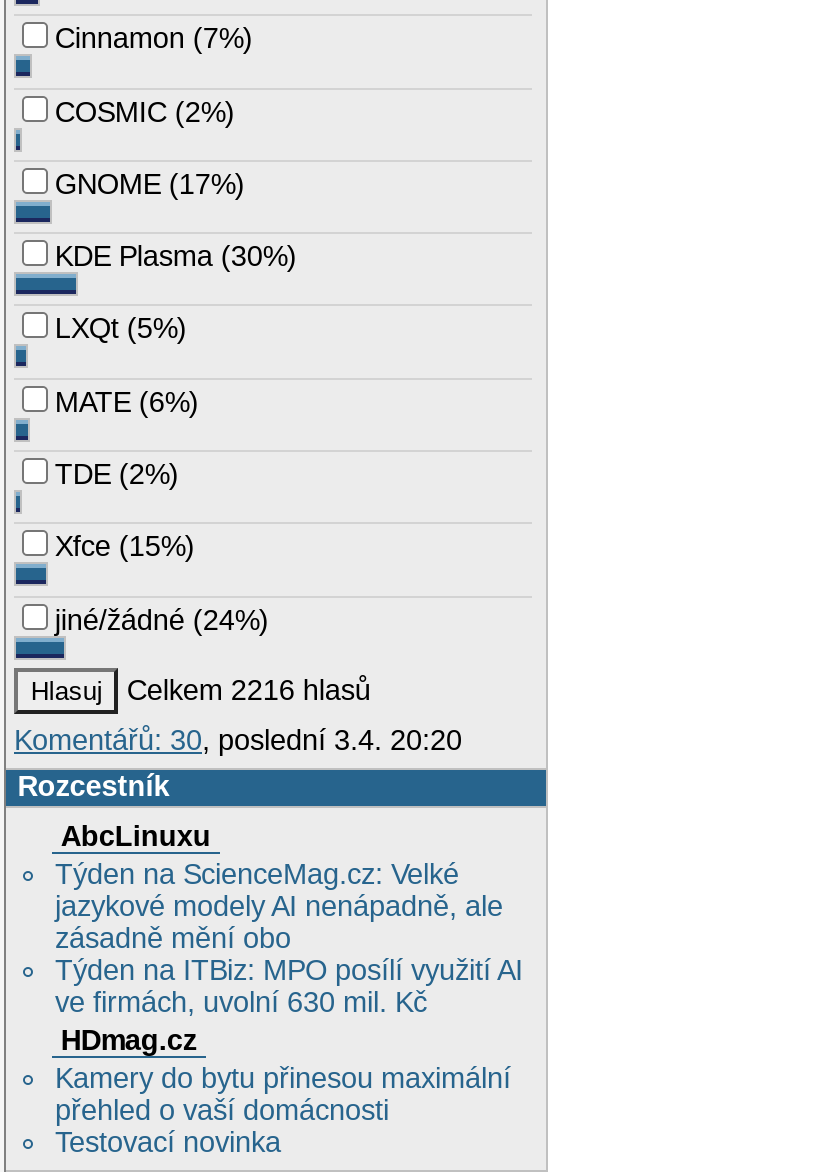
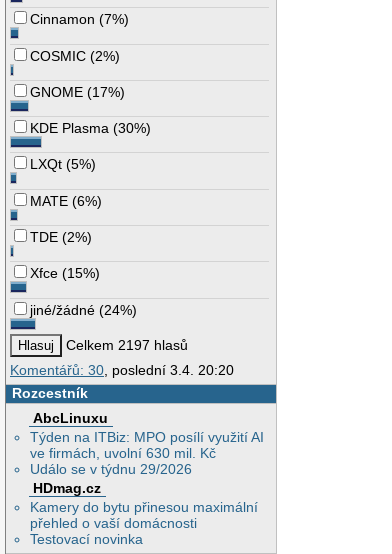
[119,674,371,706] Celkem 2216 hlasů -> [62,337,188,353] Celkem 2197 hlasů
[55,858,503,954] Týden na ScienceMag.cz: Velké | jazykové modely AI nenápadně, ale | zásadně mění obo -> none
moved [55,954,523,1018] -> [30,429,264,461]: Týden na ITBiz: MPO posílí využití AI | ve firmách, uvolní 630 mil. Kč
none -> [30,461,192,477] Událo se v týdnu 29/2026

